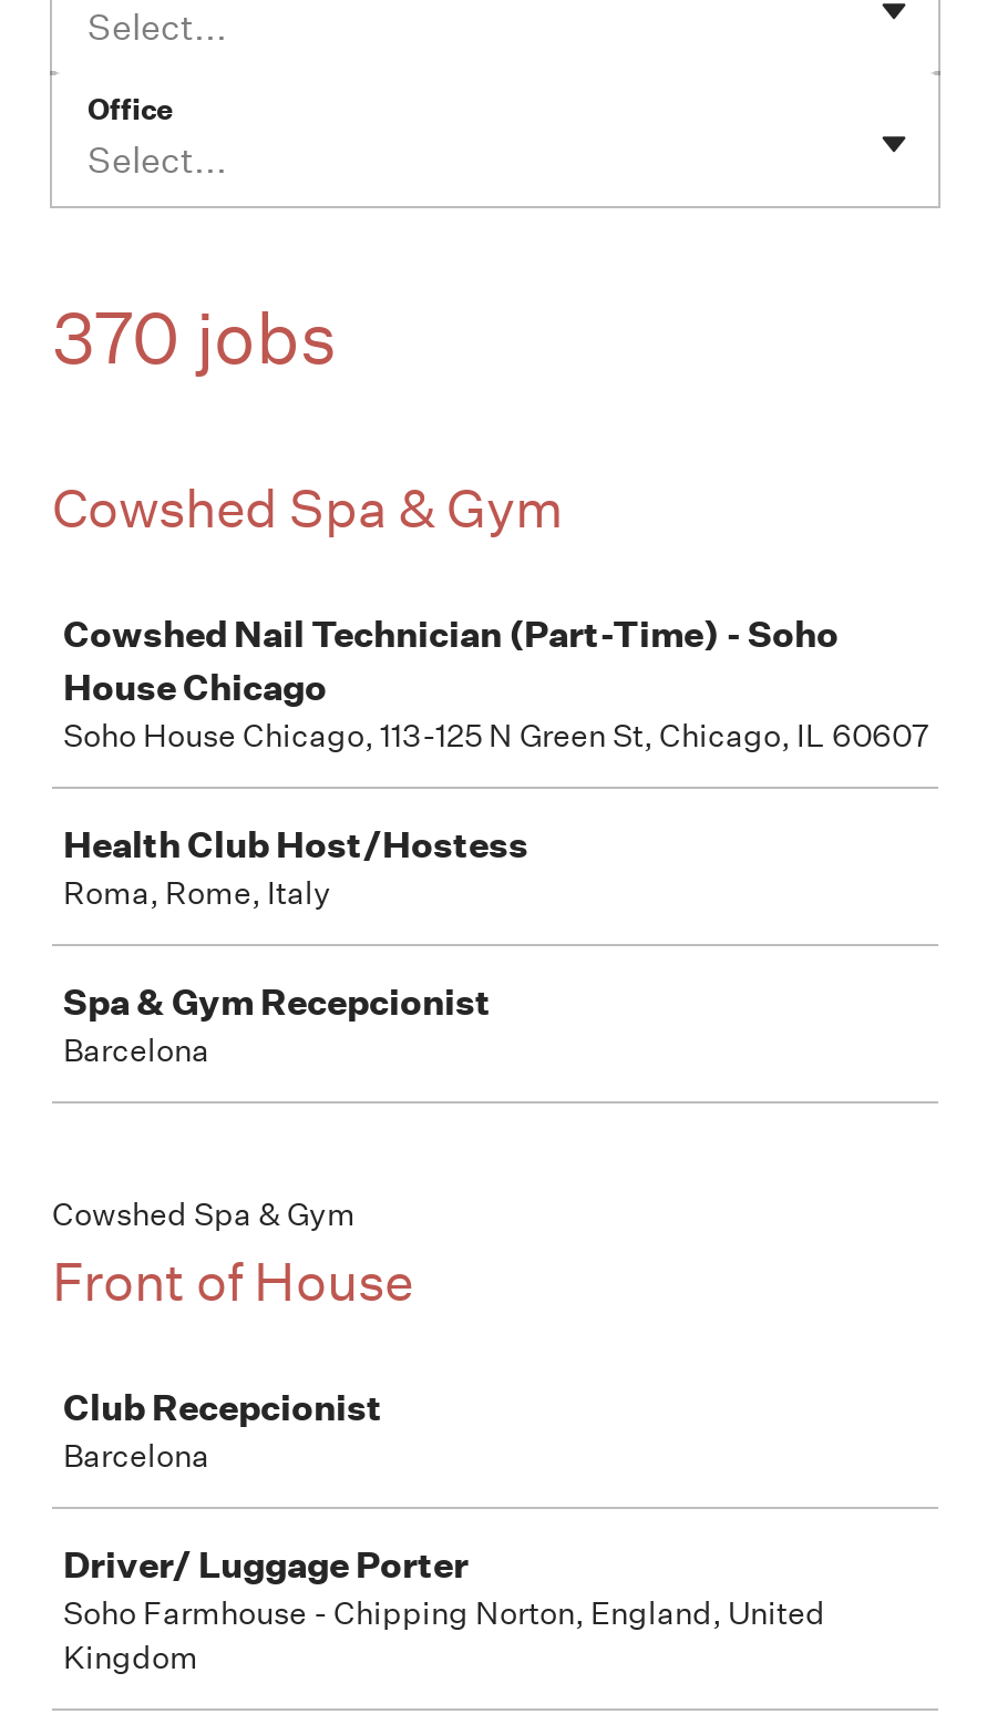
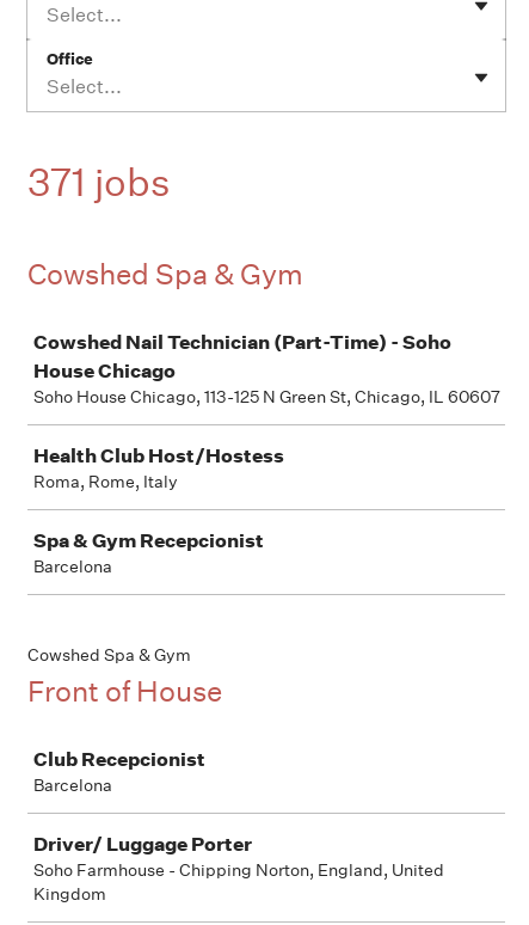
[52,295,338,381] 370 jobs -> [27,159,171,206] 371 jobs

